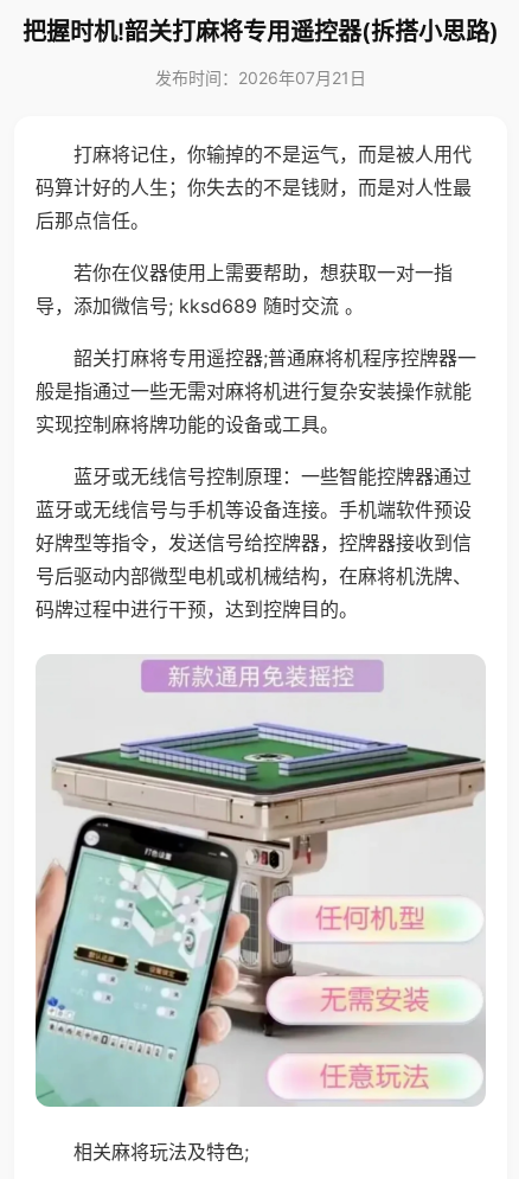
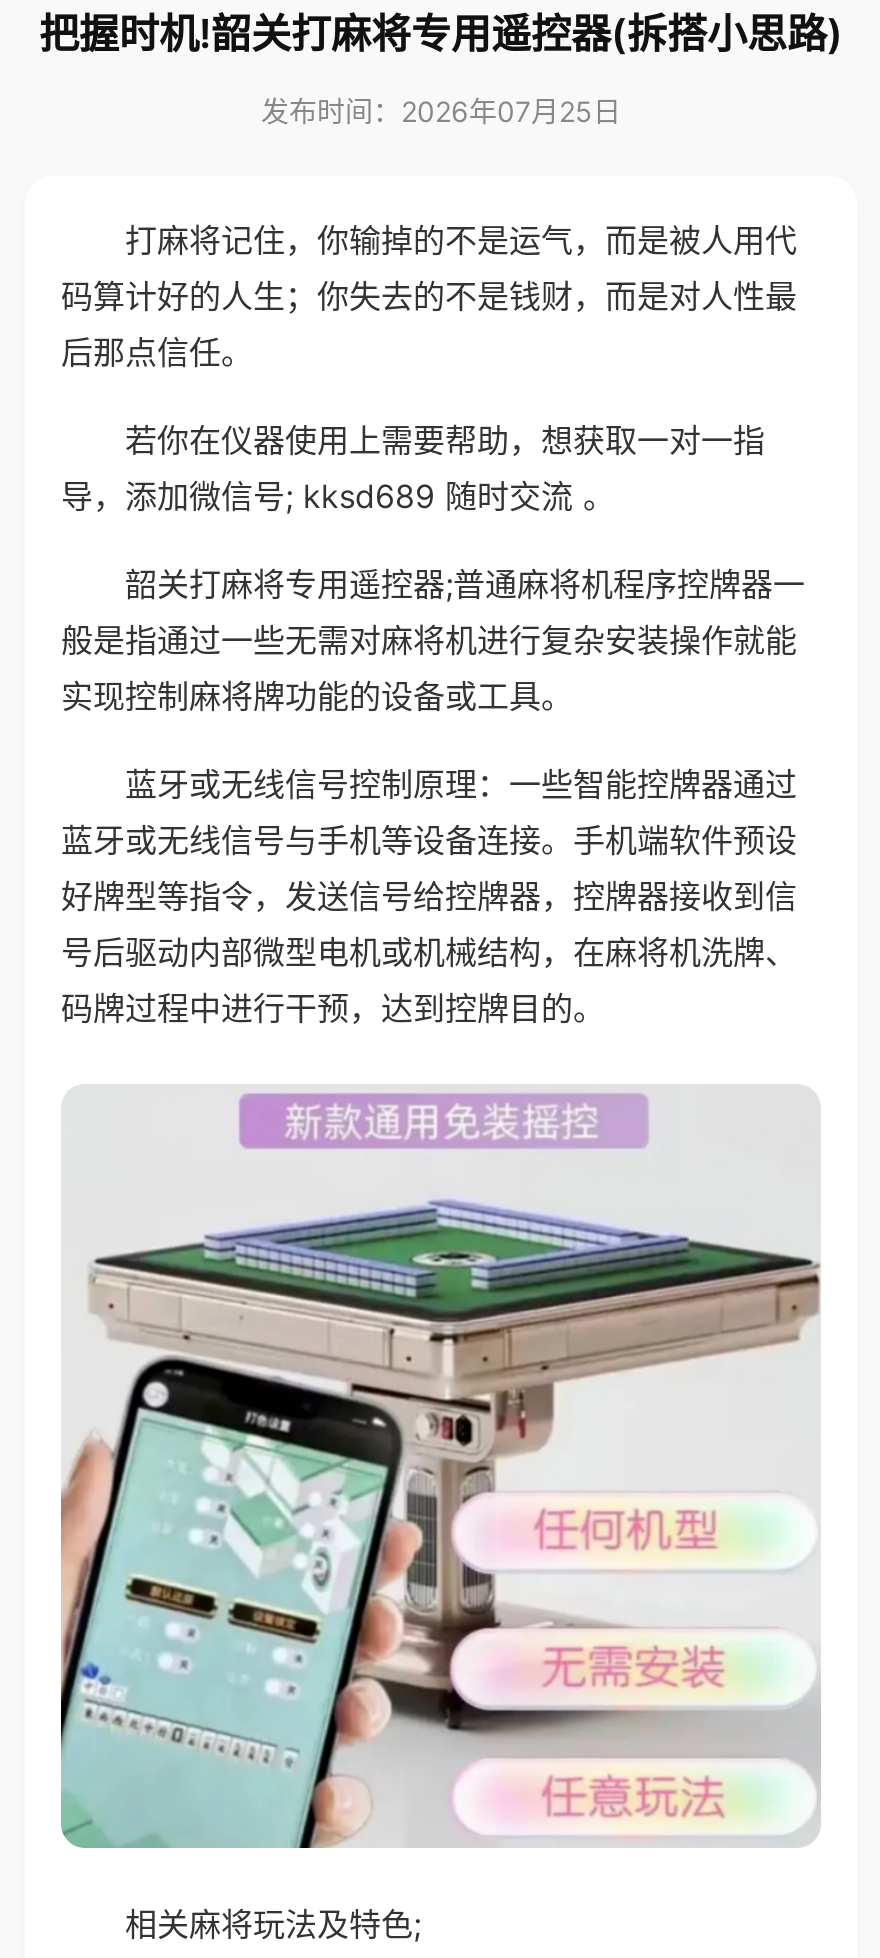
[155,68,366,88] 发布时间：2026年07月21日 -> [261,94,621,128] 发布时间：2026年07月25日

